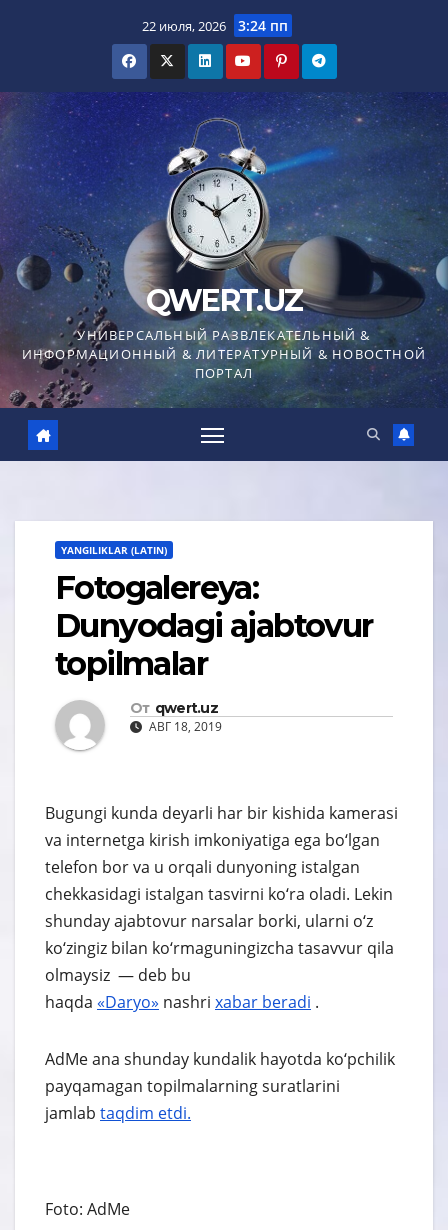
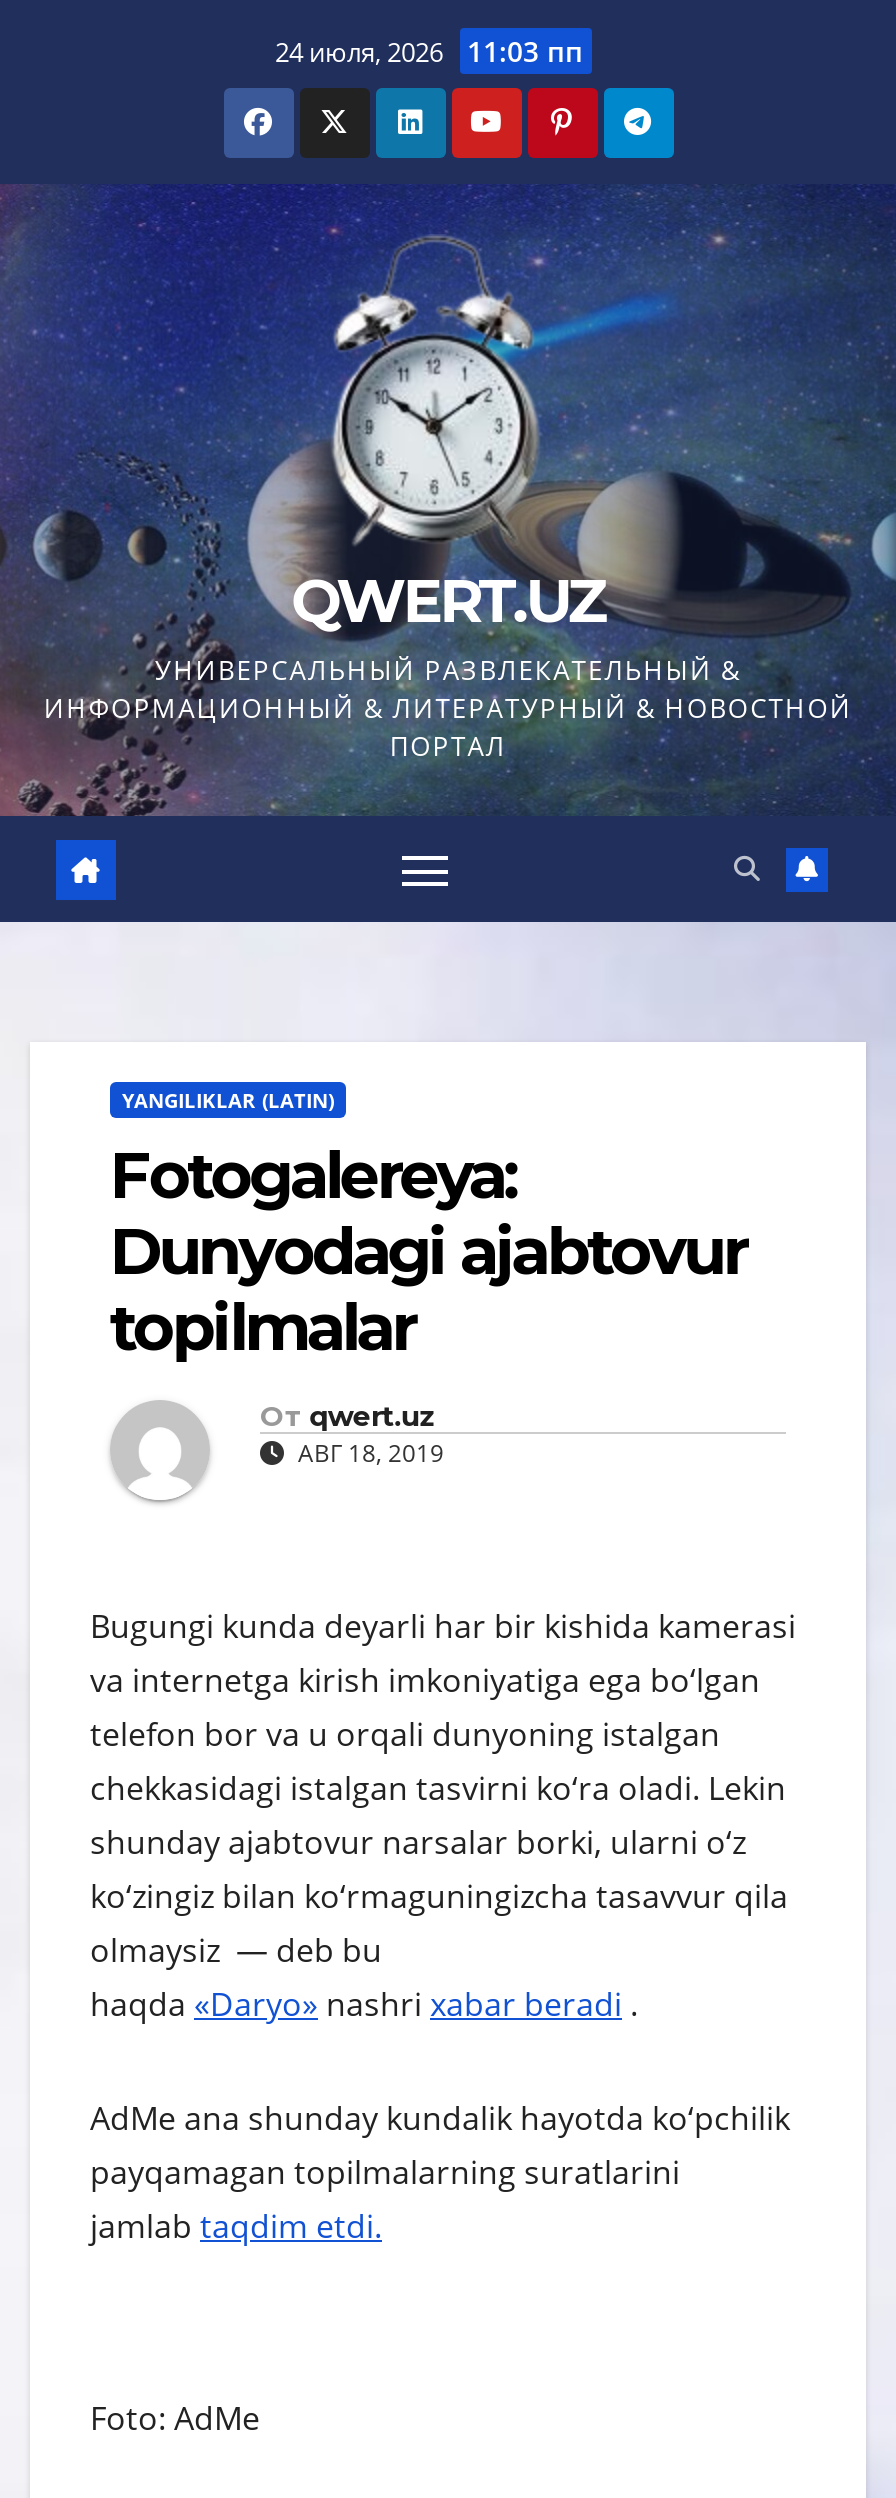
[141,16,287,35] 22 июля, 2026 3:24 пп -> [275,32,583,70] 24 июля, 2026 11:03 пп

